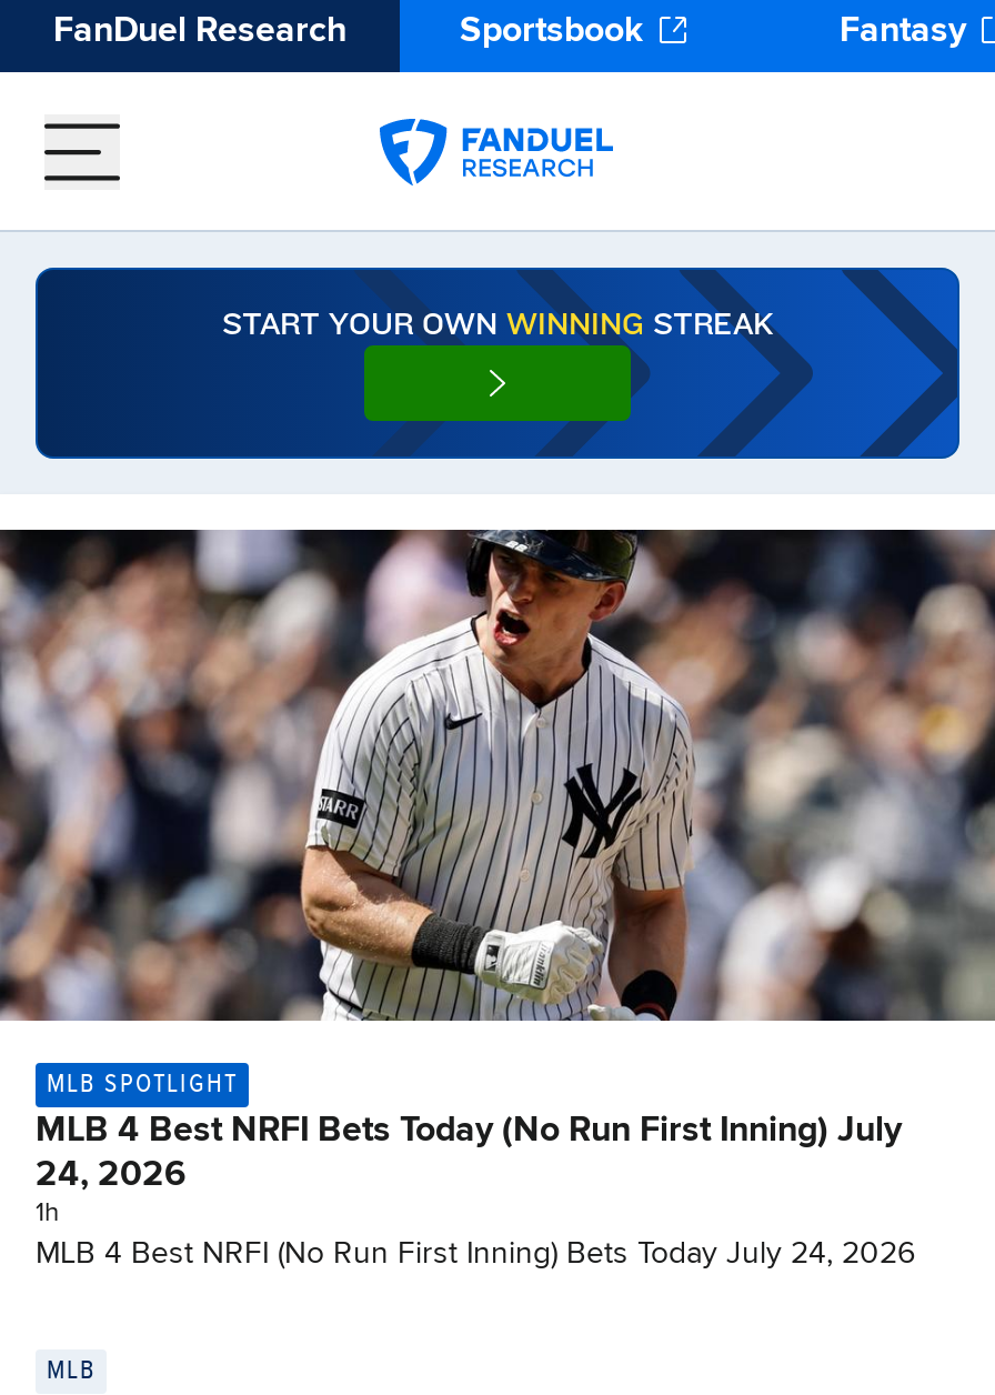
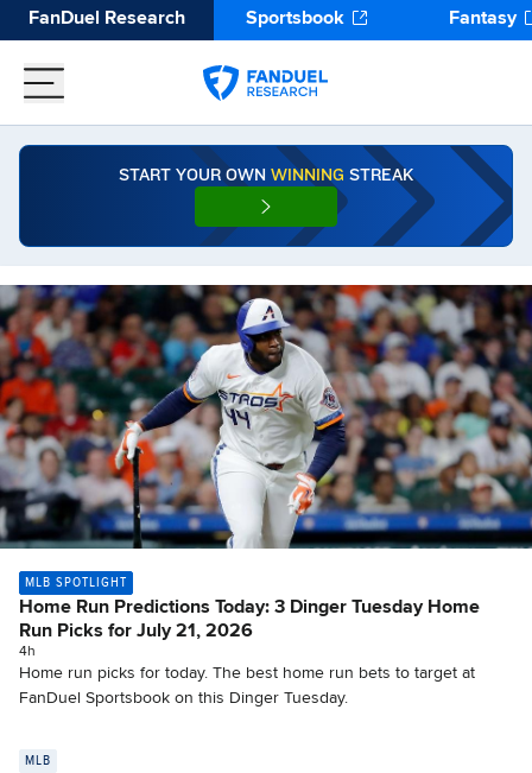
[7,530,988,1023] [image] -> [4,284,528,550] [image]
[36,1114,915,1270] MLB 4 Best NRFI Bets Today (No Run First Inning) July | 24, 2026 | 1h | MLB 4 Best NRFI (No Run First Inning) Bets Today July 24, 2026 -> [19,598,480,706] Home Run Predictions Today: 3 Dinger Tuesday Home | Run Picks for July 21, 2026 | 4h | Home run picks for today. The best home run bets to target at | FanDuel Sportsbook on this Dinger Tuesday.

